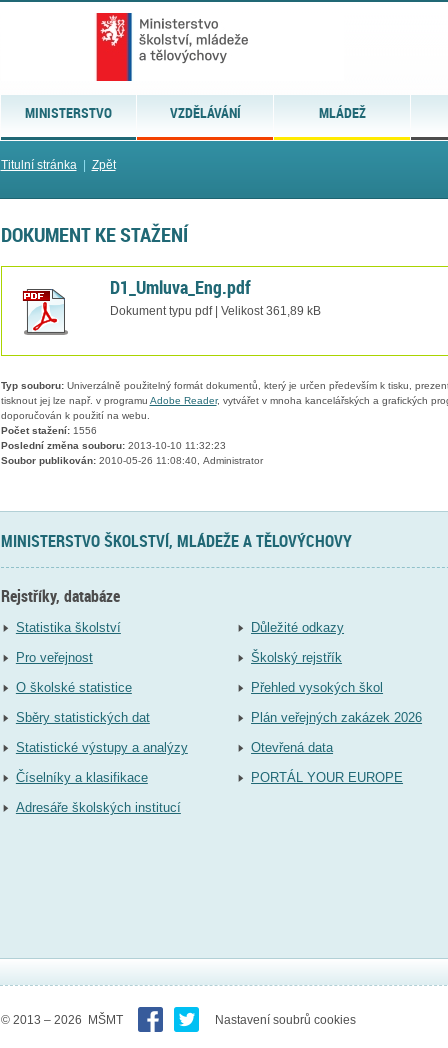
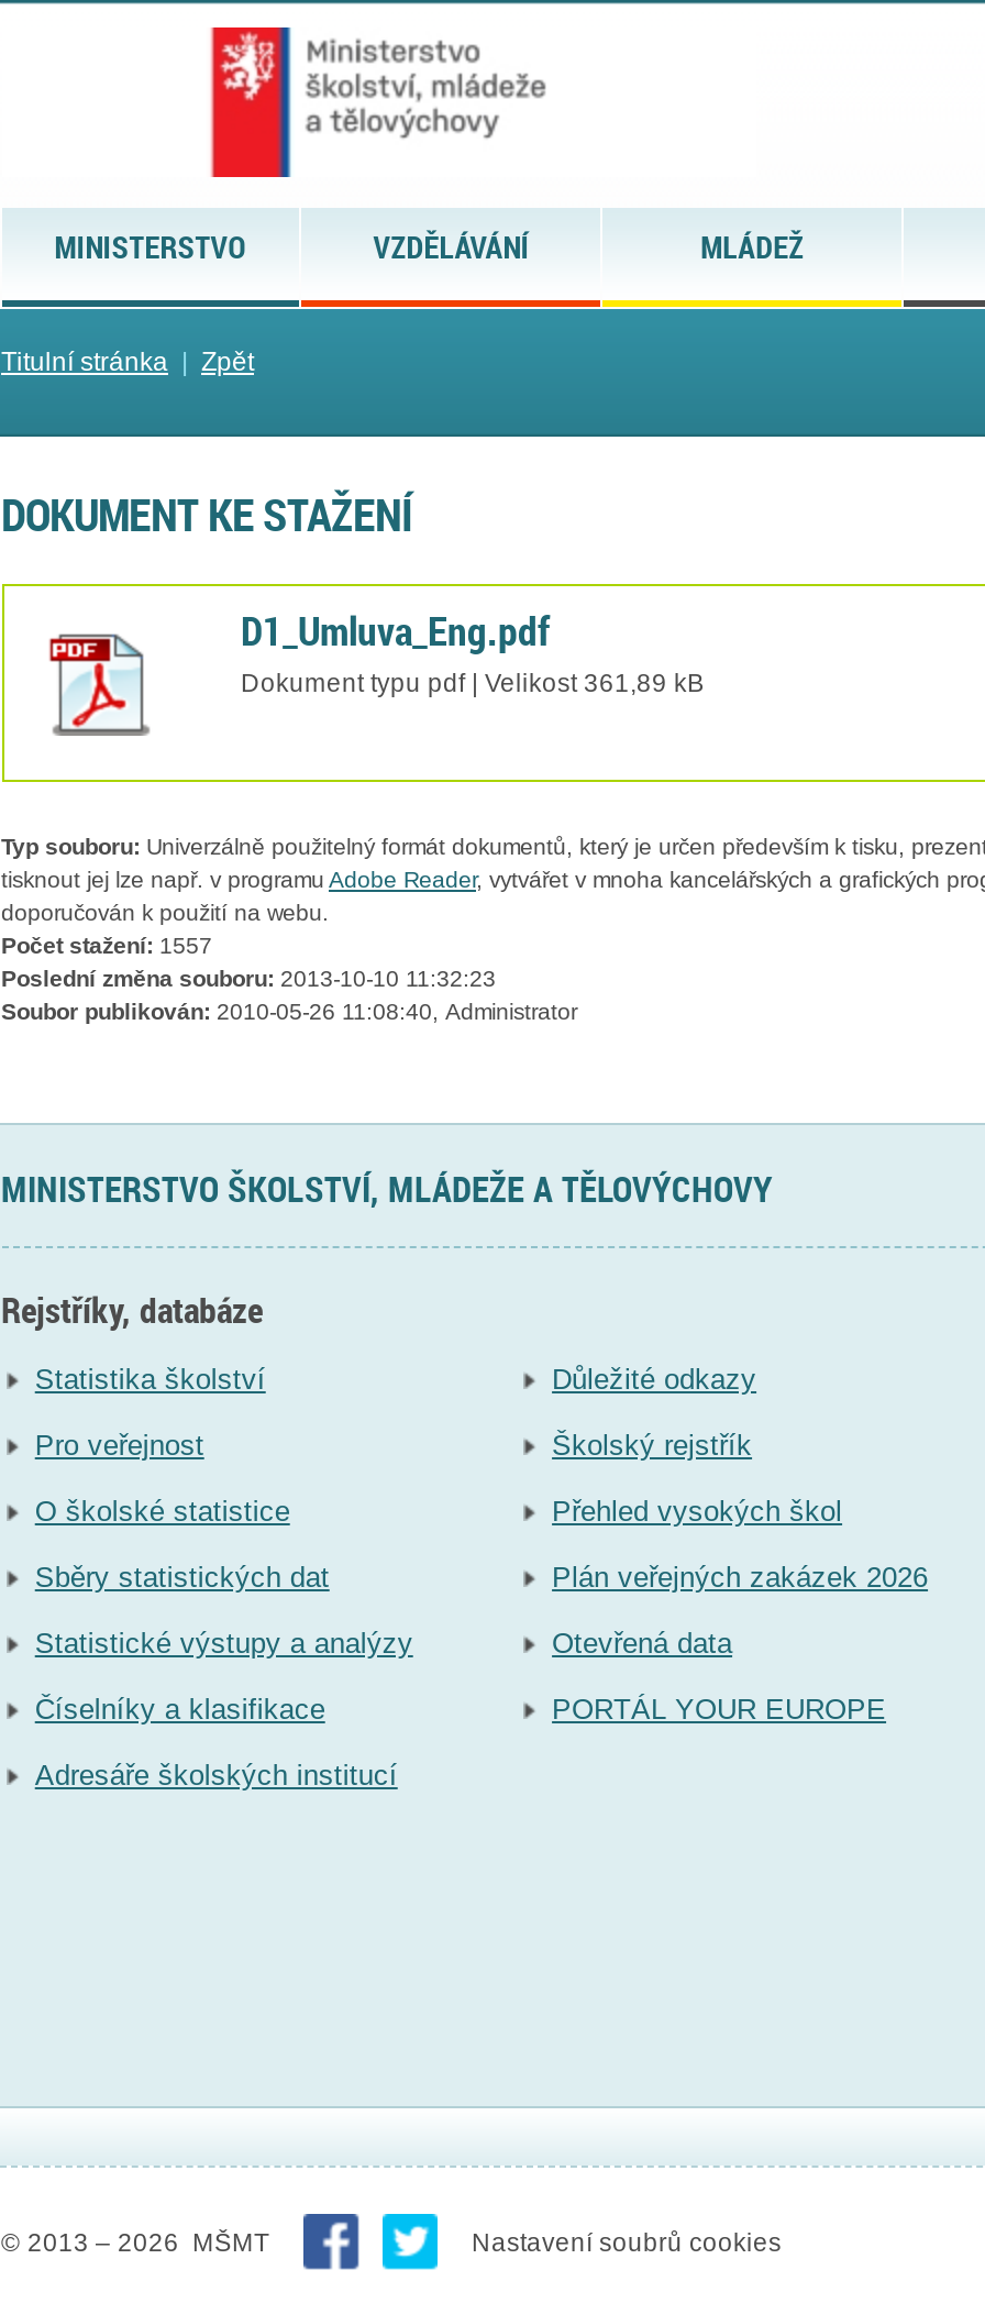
[0,425,96,436] Počet stažení: 1556 -> [1,935,212,959] Počet stažení: 1557

